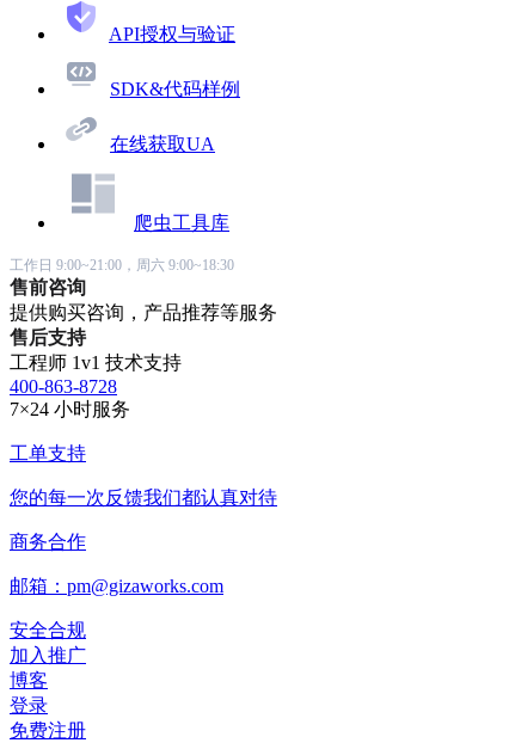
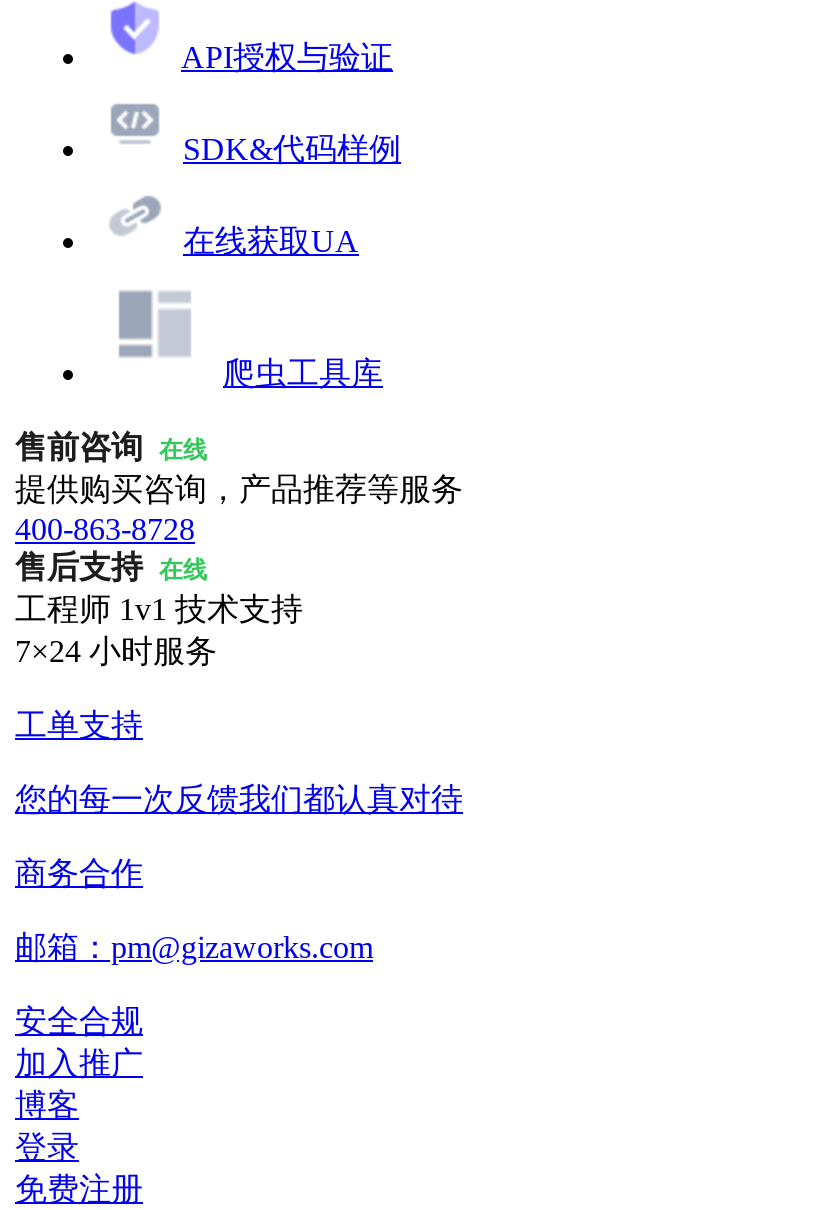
[10,257,234,297] 工作日 9:00~21:00，周六 9:00~18:30 | 售前咨询 -> [15,430,207,464] 售前咨询 在线
[10,327,86,348] 售后支持 -> [15,512,207,584] 400-863-8728 | 售后支持 在线
[10,376,117,397] 400-863-8728 -> none

